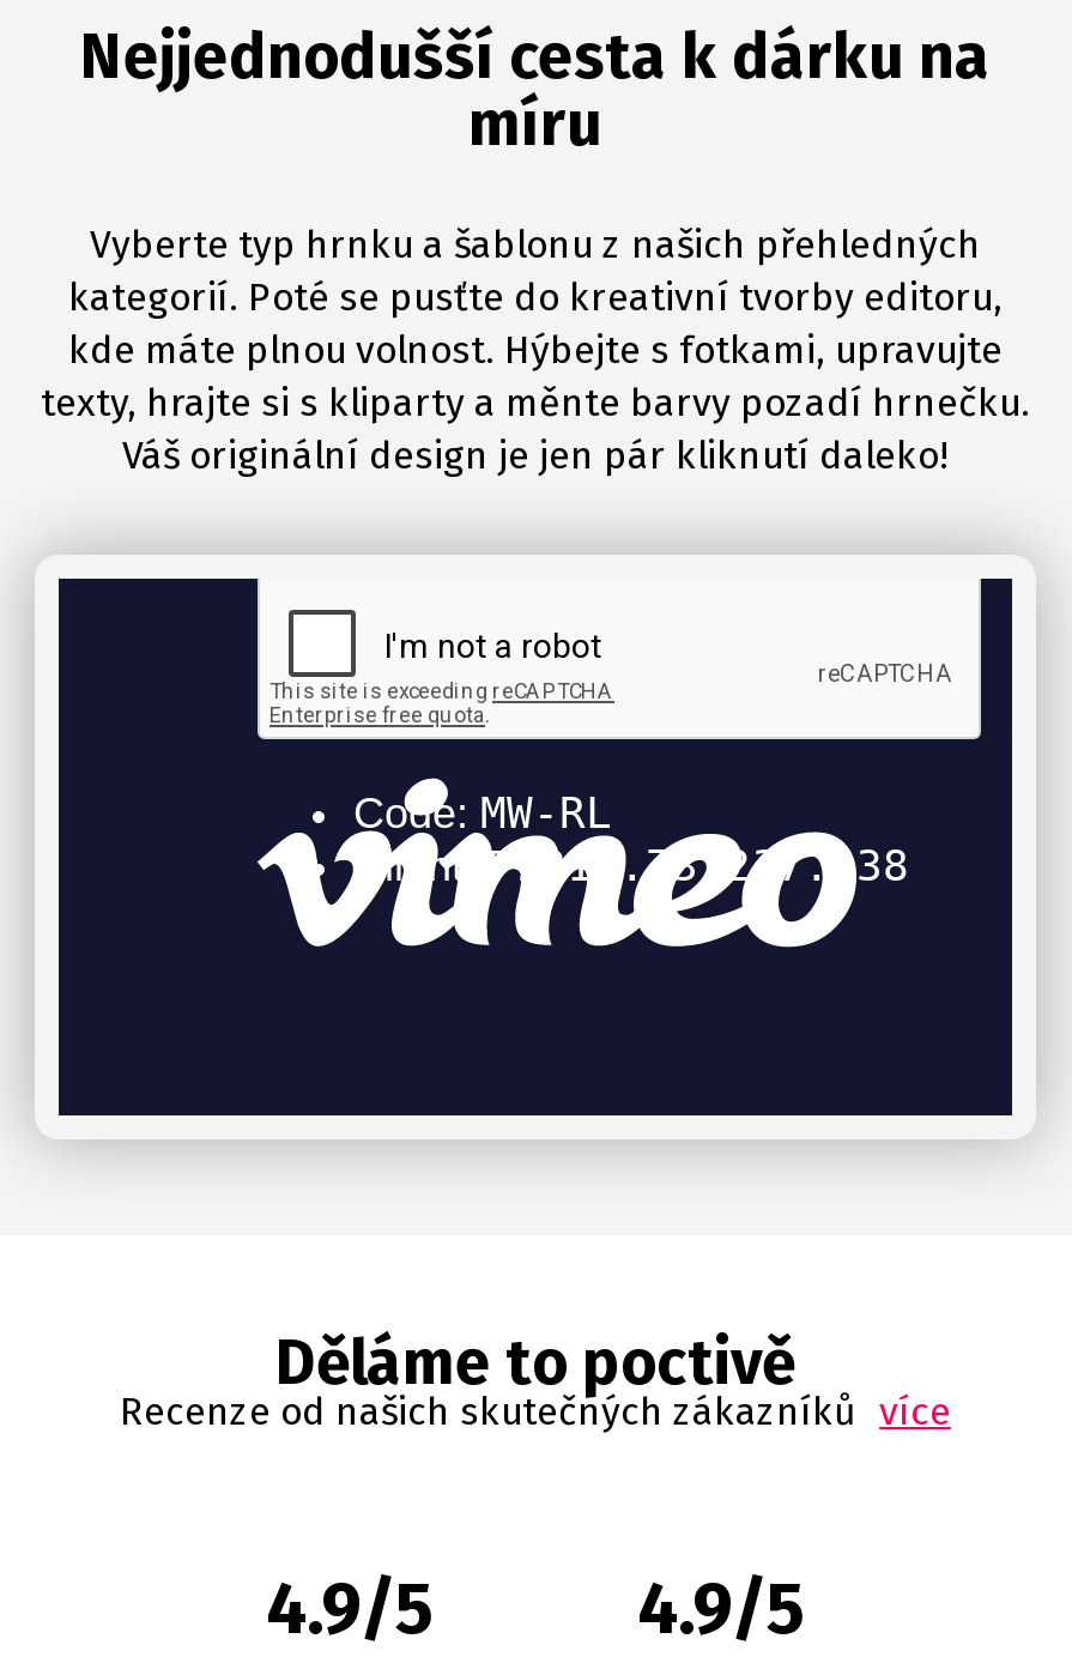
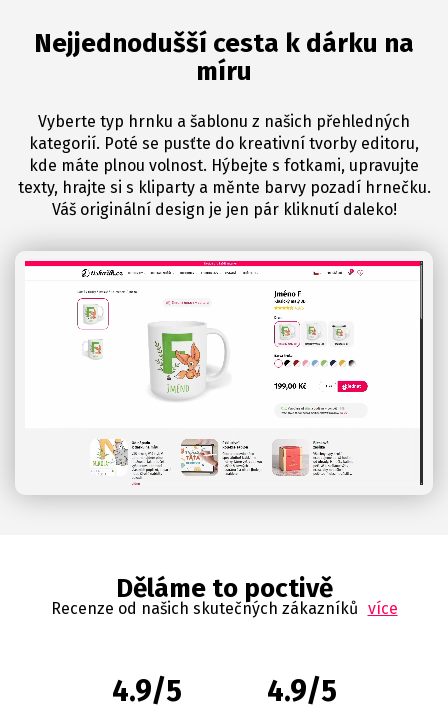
[56,576,1012,1118] [image] -> [24,260,423,485] [image]

